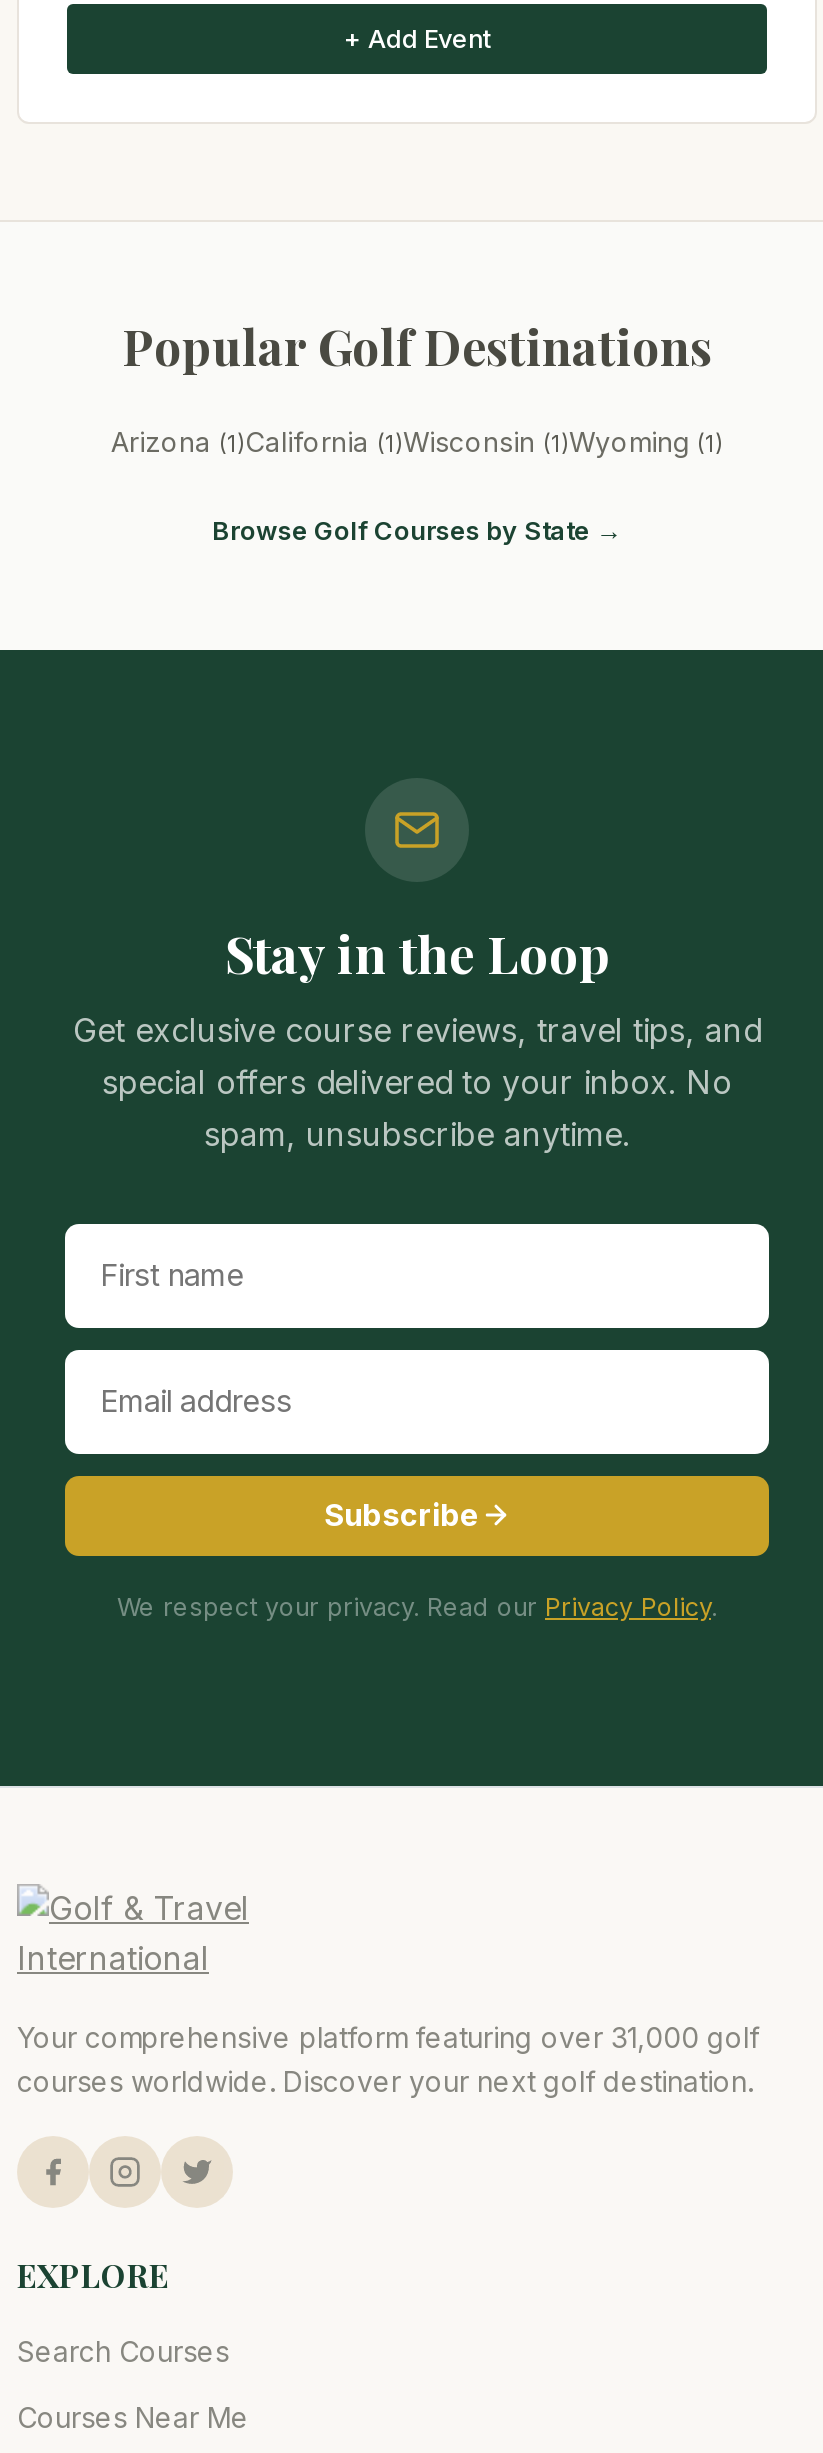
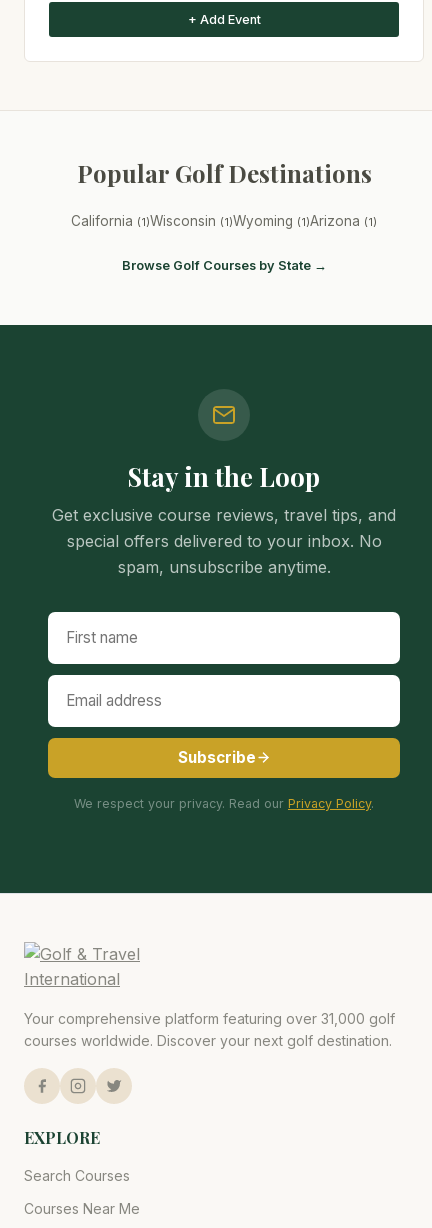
[111,426,723,458] Arizona (1)California (1)Wisconsin (1)Wyoming (1) -> [71,213,377,229] California (1)Wisconsin (1)Wyoming (1)Arizona (1)

